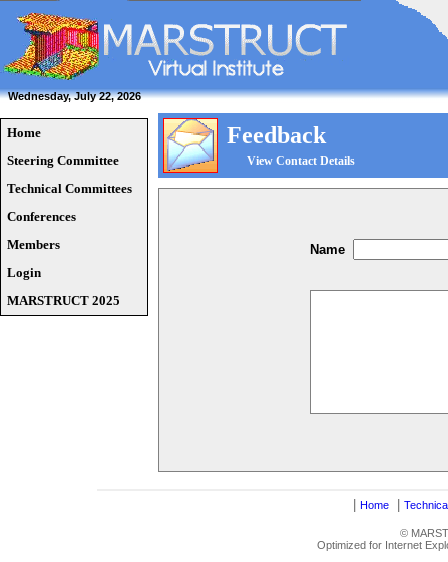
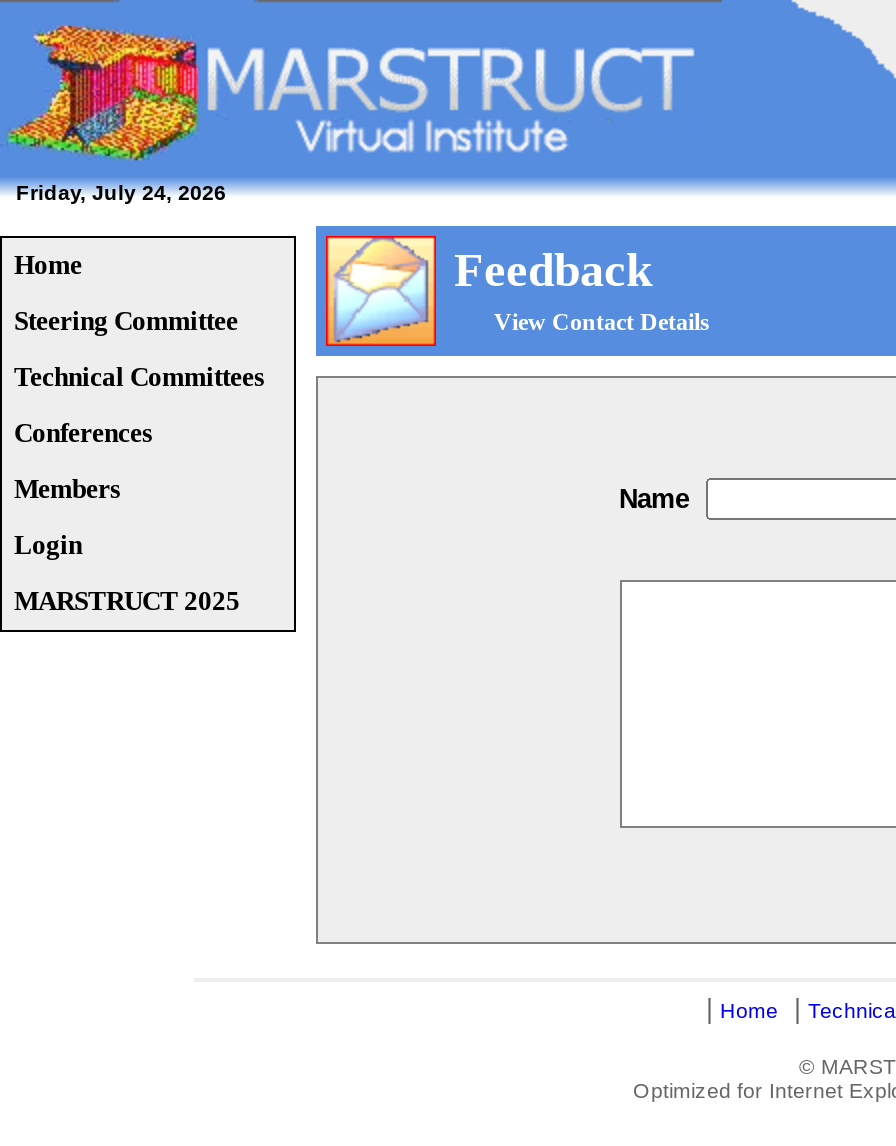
[8,90,141,102] Wednesday, July 22, 2026 -> [16,180,226,204] Friday, July 24, 2026

